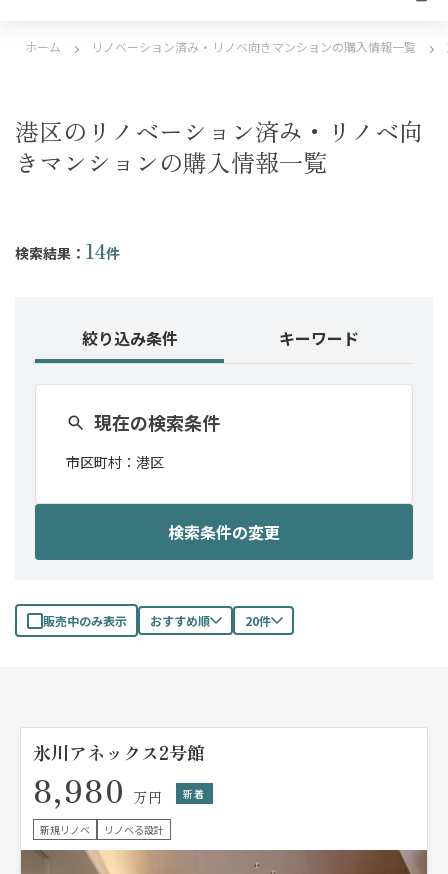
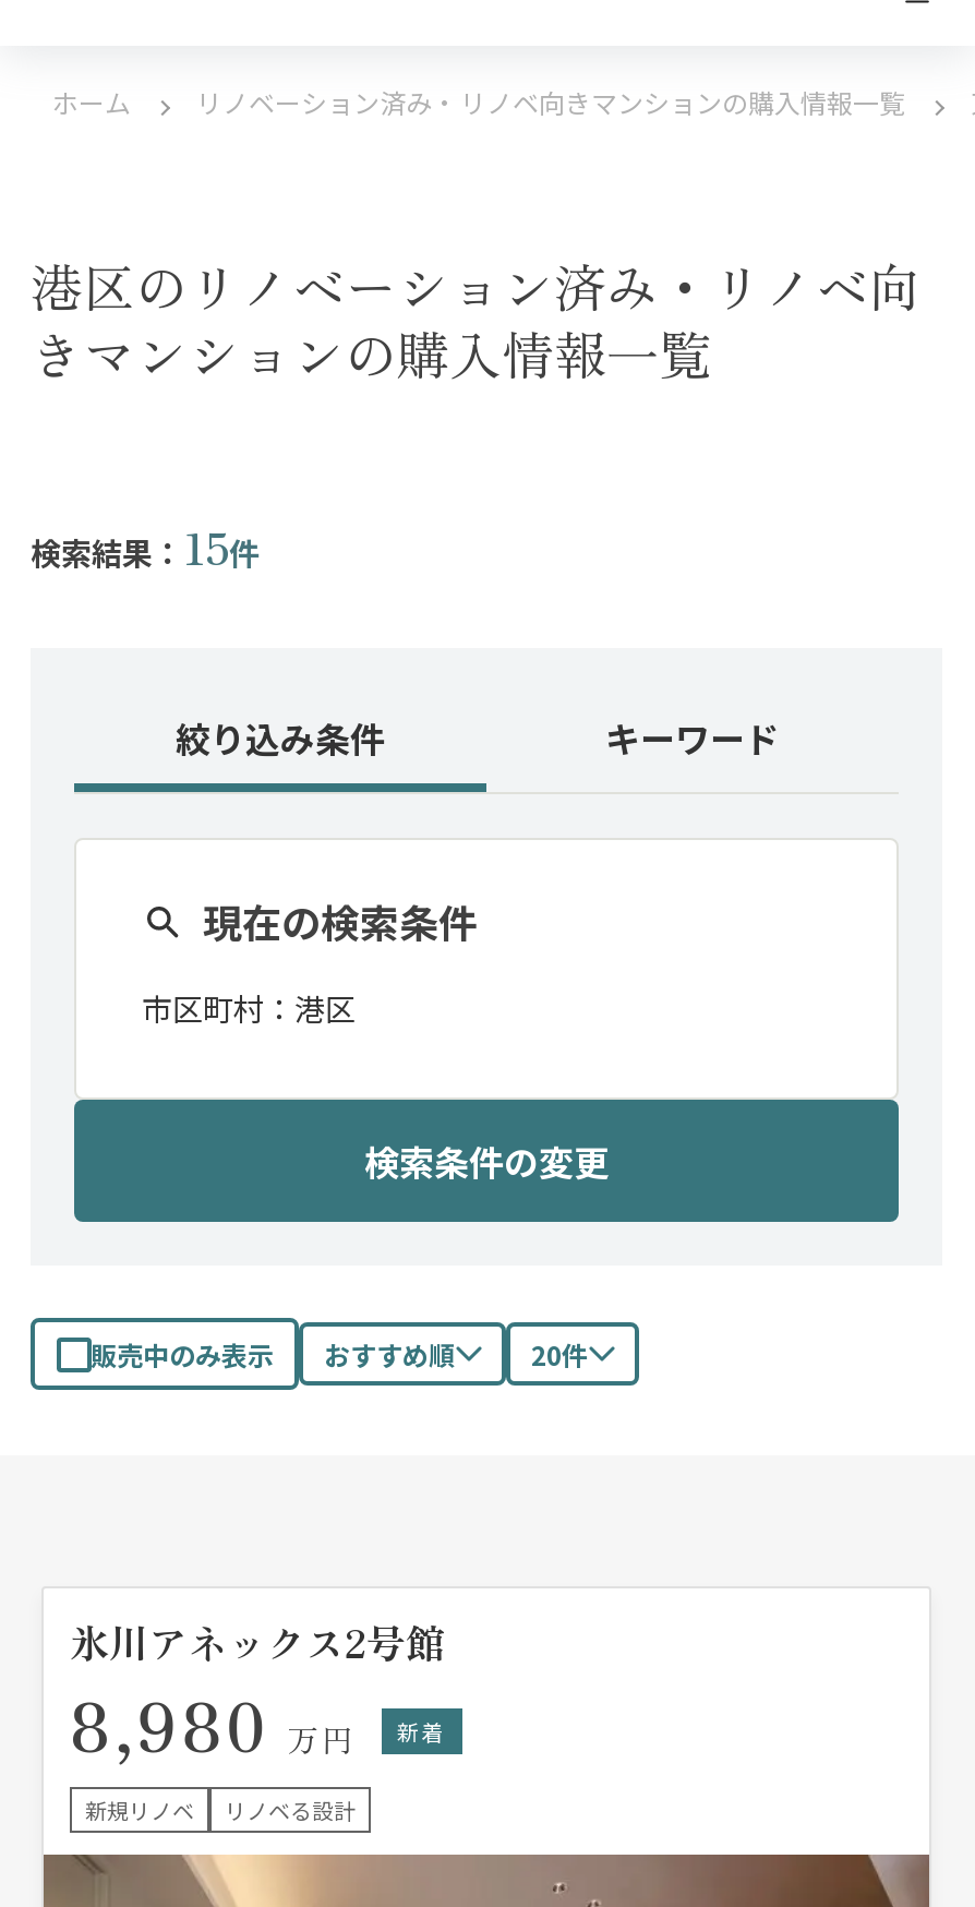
[15,236,120,265] 検索結果：14件 -> [31,515,260,578] 検索結果：15件

